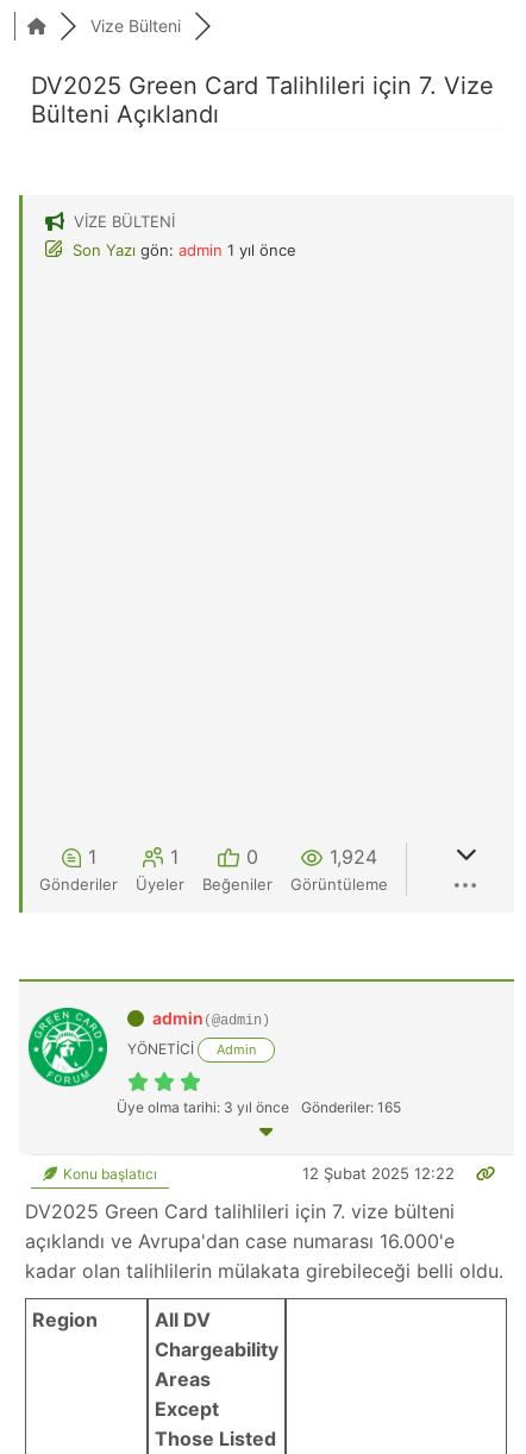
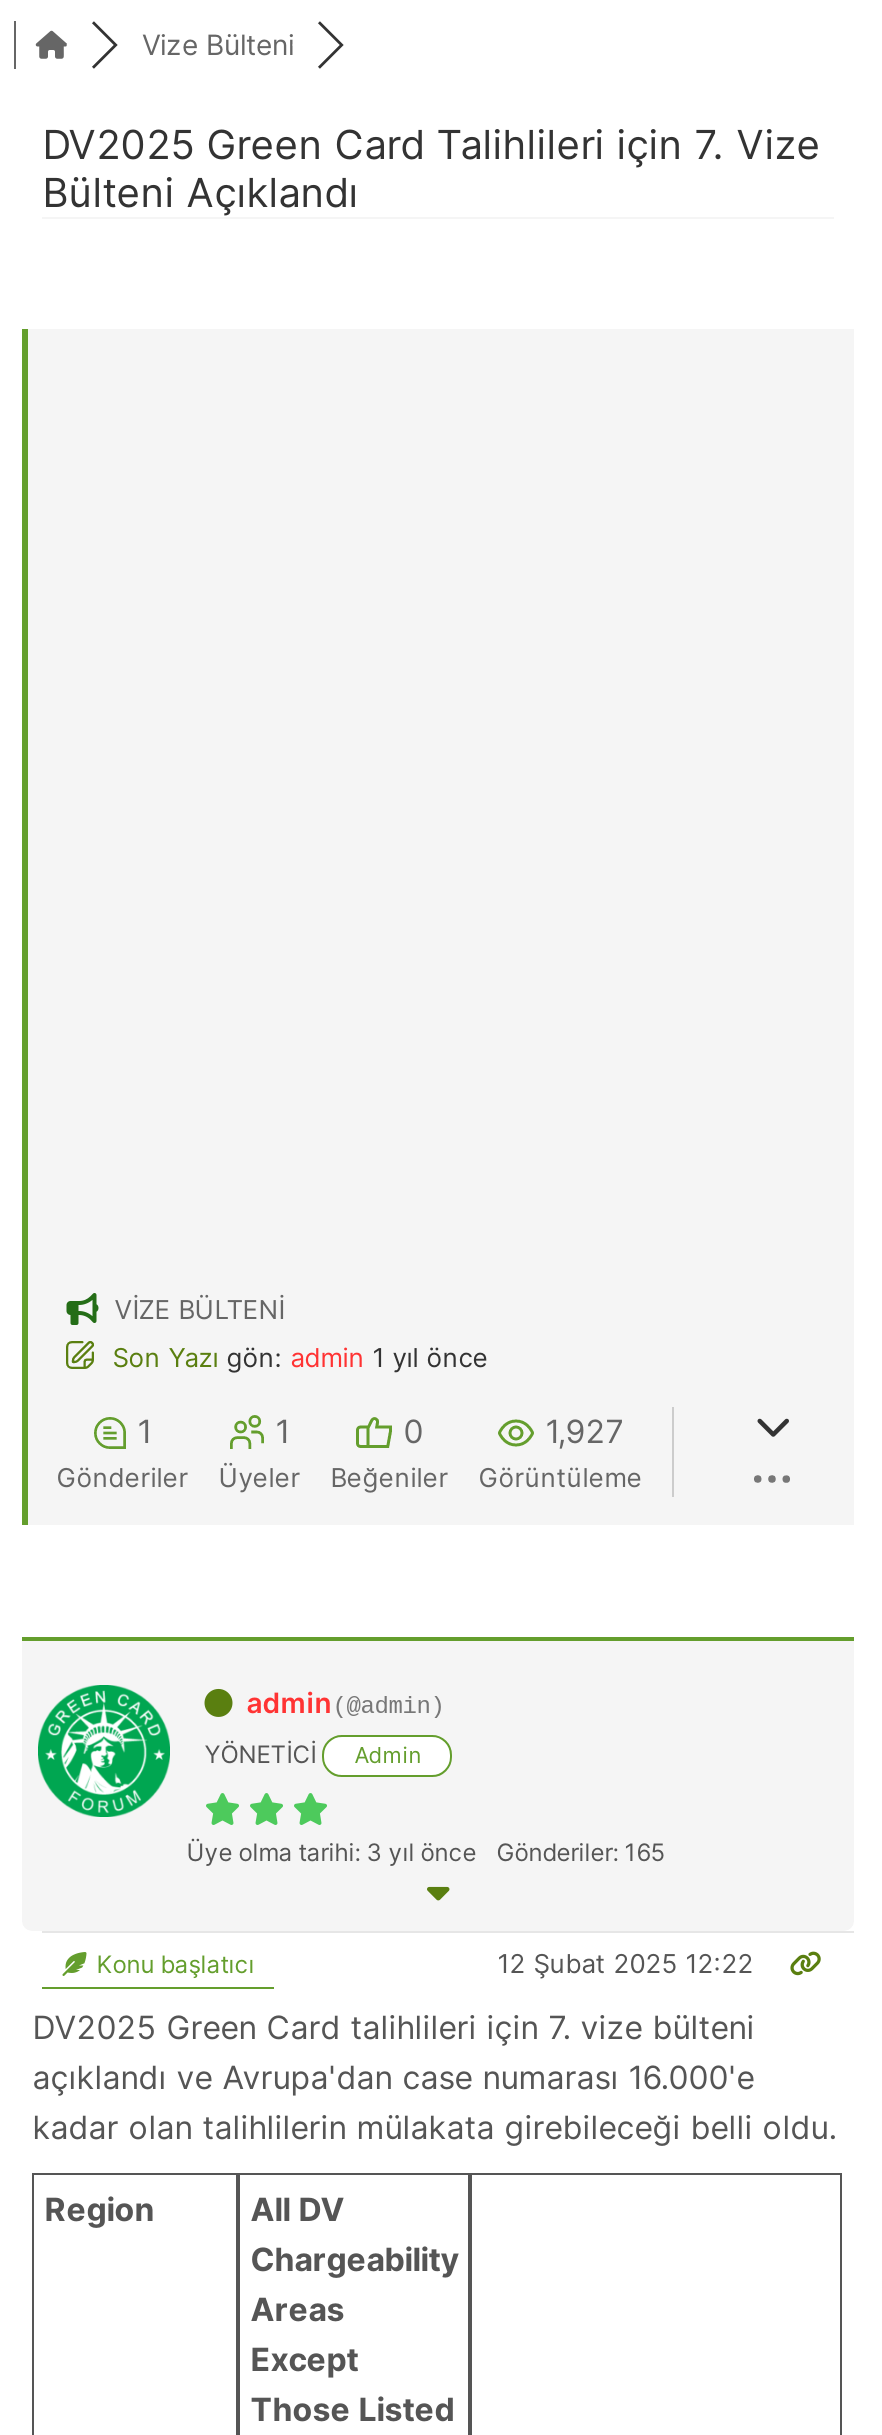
moved [73,212,297,259] -> [112,1293,488,1373]: VIZE BÜLTENI | Son Yazı gön: admin 1 yıl önce
[330,845,377,869] 1,924 -> [545,1411,623,1451] 1,927

